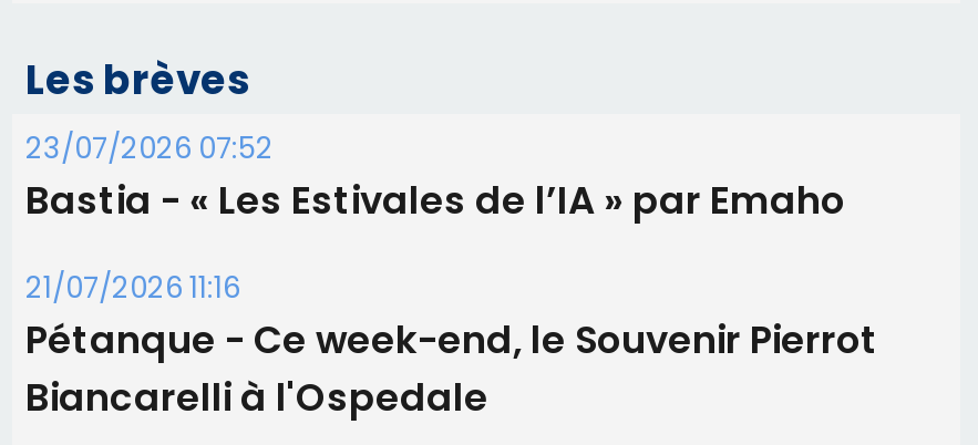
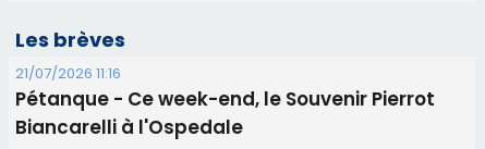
[25,127,845,226] 23/07/2026 07:52 | Bastia - « Les Estivales de l’IA » par Emaho -> none

